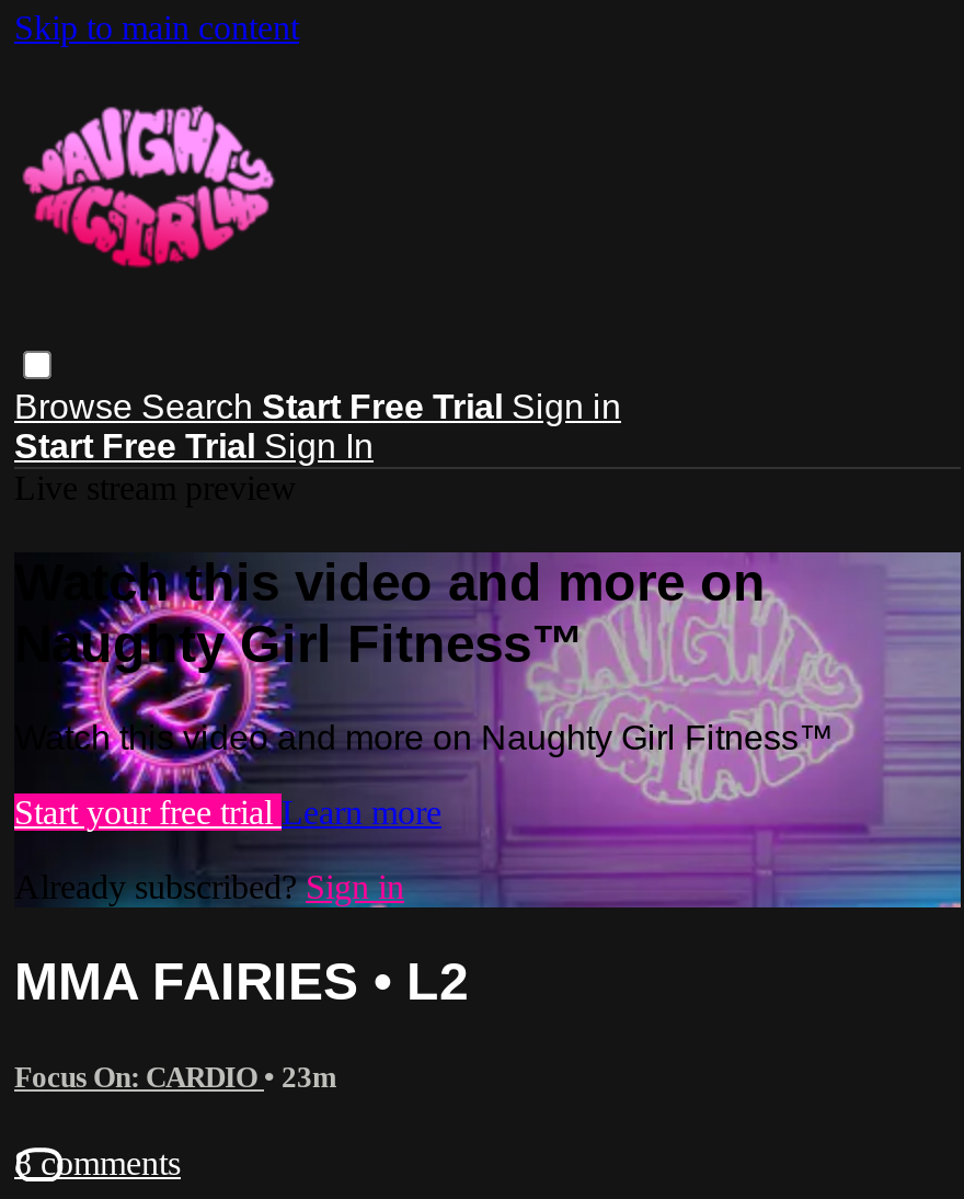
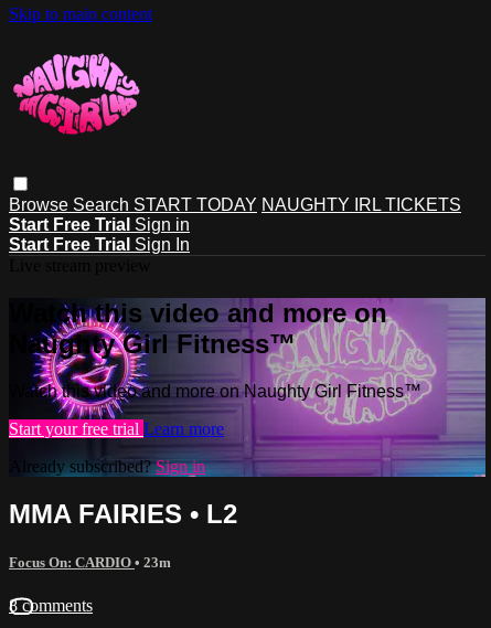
[14,388,621,425] Browse Search Start Free Trial Sign in -> [9,195,461,234] Browse Search START TODAY NAUGHTY IRL TICKETS | Start Free Trial Sign in

